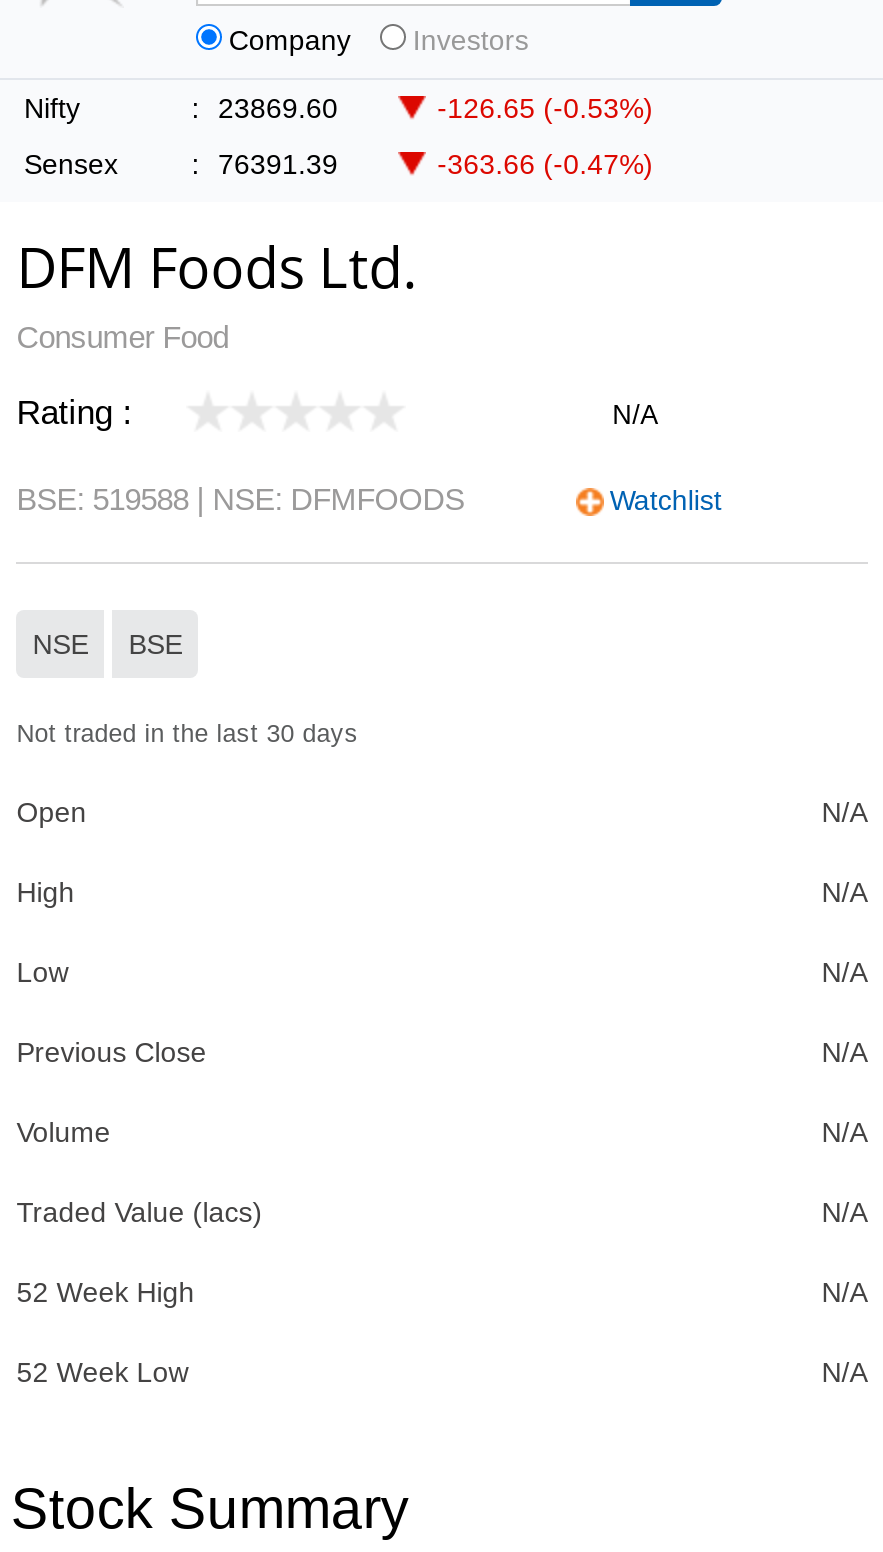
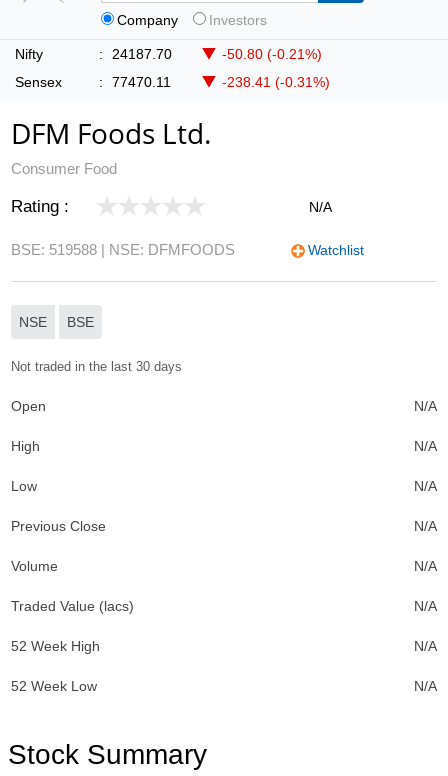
[218,92,338,124] 23869.60 -> [112,46,172,62] 24187.70
[437,92,653,124] -126.65 (-0.53%) -> [222,46,322,62] -50.80 (-0.21%)
[218,148,338,180] 76391.39 -> [112,74,171,90] 77470.11
[437,148,653,180] -363.66 (-0.47%) -> [222,74,330,90] -238.41 (-0.31%)

